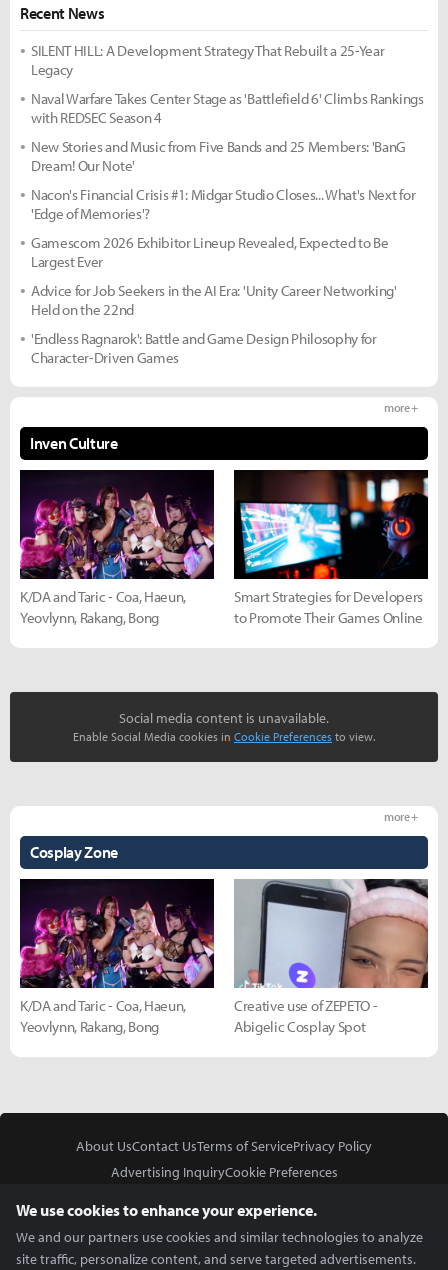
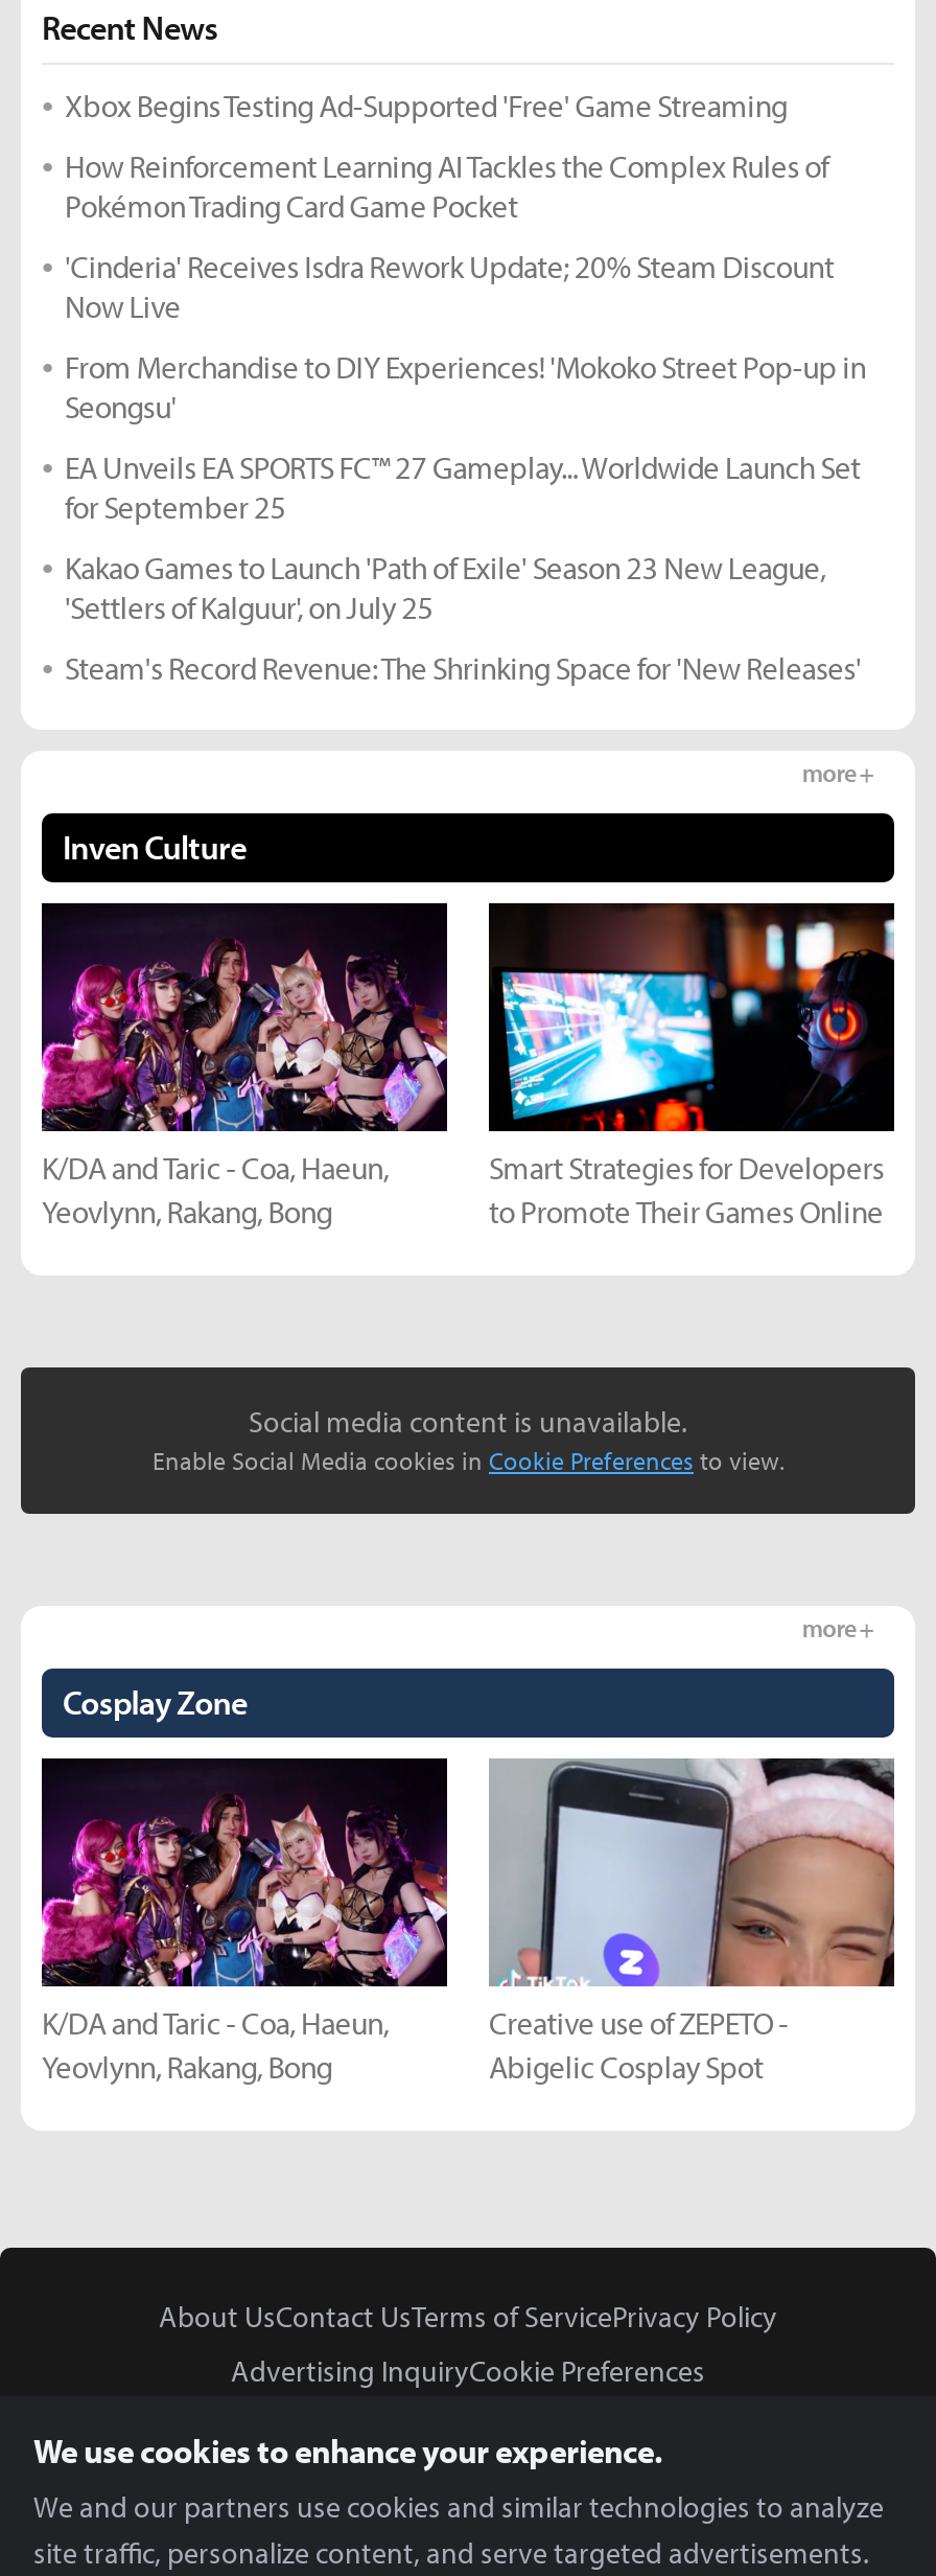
[31,41,384,79] SILENT HILL: A Development Strategy That Rebuilt a 25-Year | Legacy -> [65,86,787,126] Xbox Begins Testing Ad-Supported 'Free' Game Streaming
[31,89,424,127] Naval Warfare Takes Center Stage as 'Battlefield 6' Climbs Rankings | with REDSEC Season 4 -> [65,147,828,226] How Reinforcement Learning AI Tackles the Complex Rules of | Pokémon Trading Card Game Pocket
[31,137,406,175] New Stories and Music from Five Bands and 25 Members: 'BanG | Dream! Our Note' -> [65,247,834,327] 'Cinderia' Receives Isdra Rework Update; 20% Steam Discount | Now Live
[31,185,415,223] Nacon's Financial Crisis #1: Midgar Studio Closes... What's Next for | 'Edge of Memories'? -> [65,348,866,427] From Merchandise to DIY Experiences! 'Mokoko Street Pop-up in | Seongsu'
[31,233,388,271] Gamescom 2026 Exhibitor Lineup Revealed, Expected to Be | Largest Ever -> [65,448,860,527] EA Unveils EA SPORTS FC™ 27 Gameplay... Worldwide Launch Set | for September 25
[31,281,397,319] Advice for Job Seekers in the AI Era: 'Unity Career Networking' | Held on the 22nd -> [65,548,825,628] Kakao Games to Launch 'Path of Exile' Season 23 New League, | 'Settlers of Kalguur', on July 25
[31,329,377,367] 'Endless Ragnarok': Battle and Game Design Philosophy for | Character-Driven Games -> [65,649,861,688] Steam's Record Revenue: The Shrinking Space for 'New Releases'

